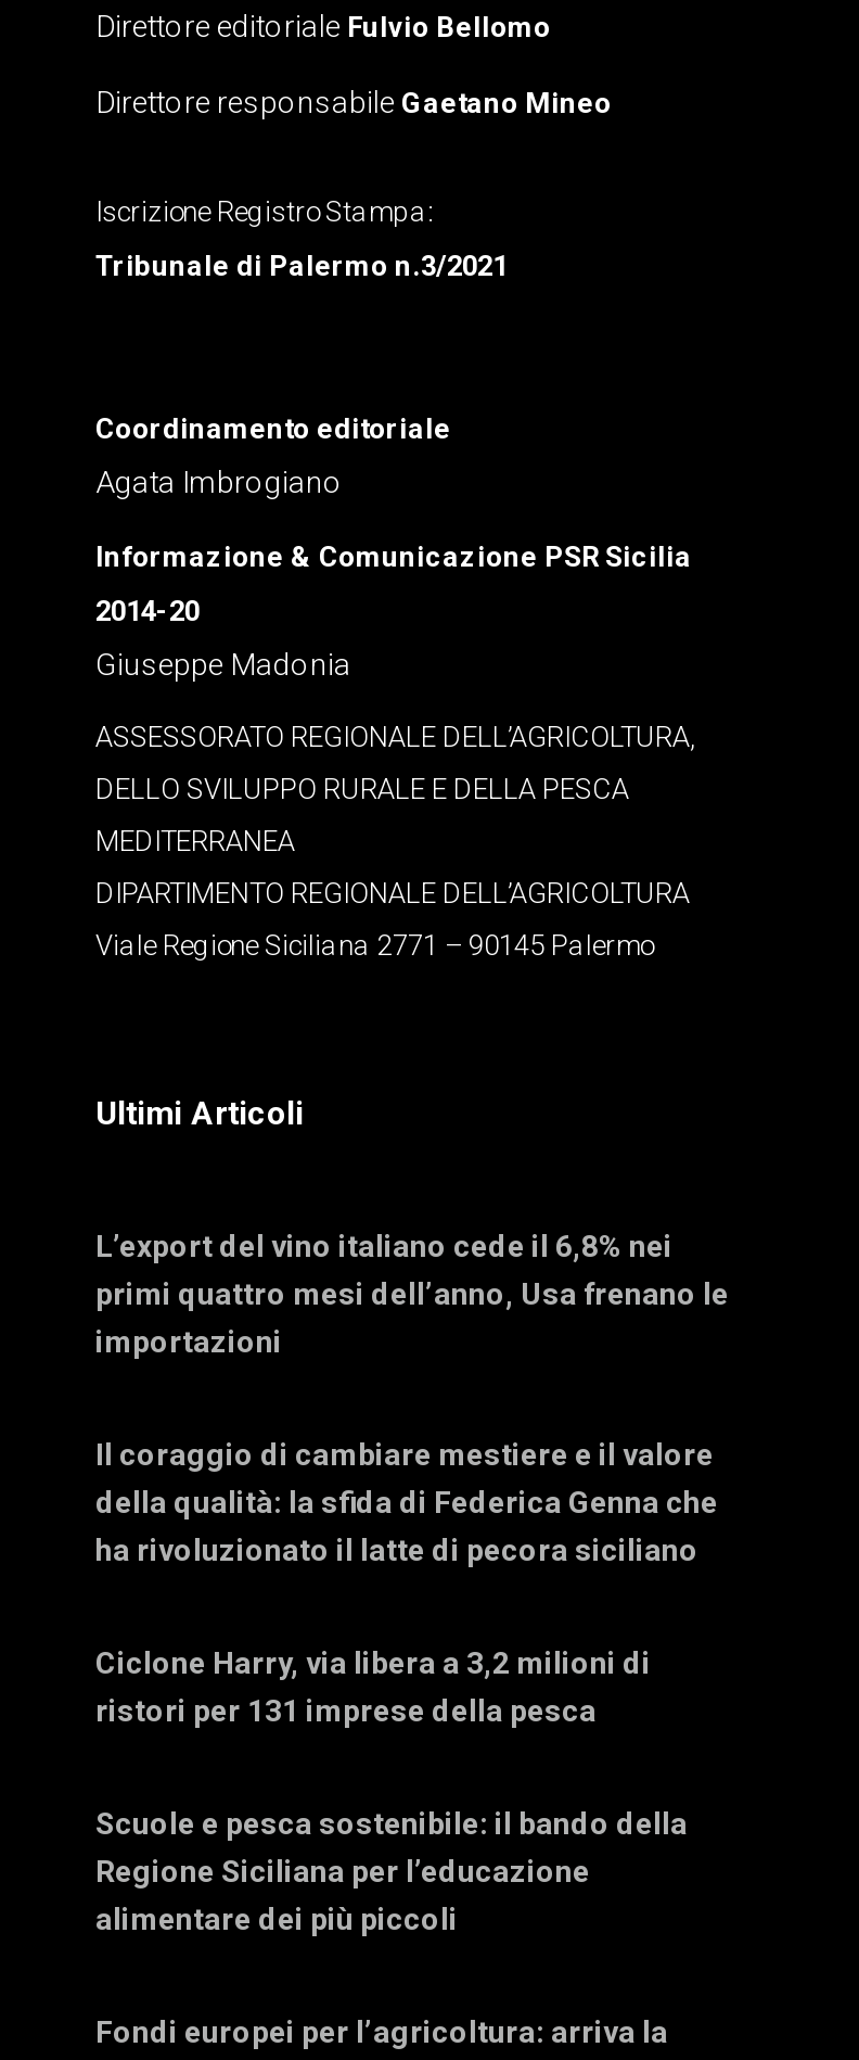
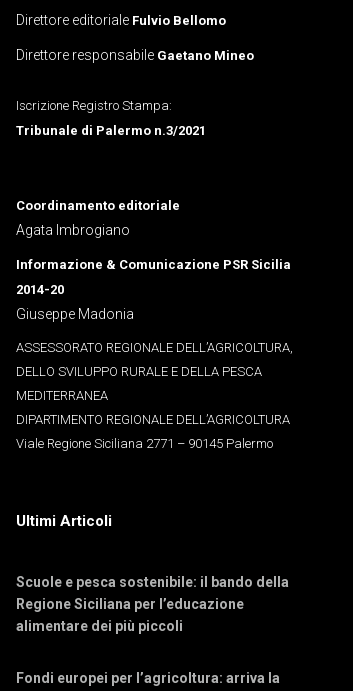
[95,1230,729,1729] L’export del vino italiano cede il 6,8% nei | primi quattro mesi dell’anno, Usa frenano le | importazioni | Il coraggio di cambiare mestiere e il valore | della qualità: la sfida di Federica Genna che | ha rivoluzionato il latte di pecora siciliano | Ciclone Harry, via libera a 3,2 milioni di | ristori per 131 imprese della pesca -> none

